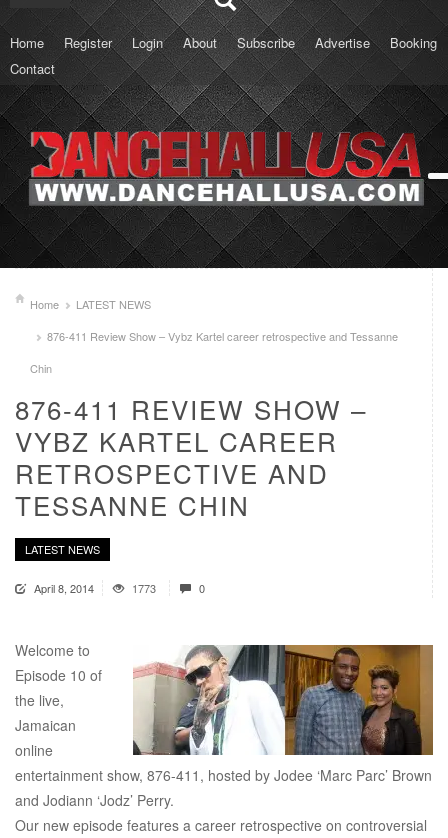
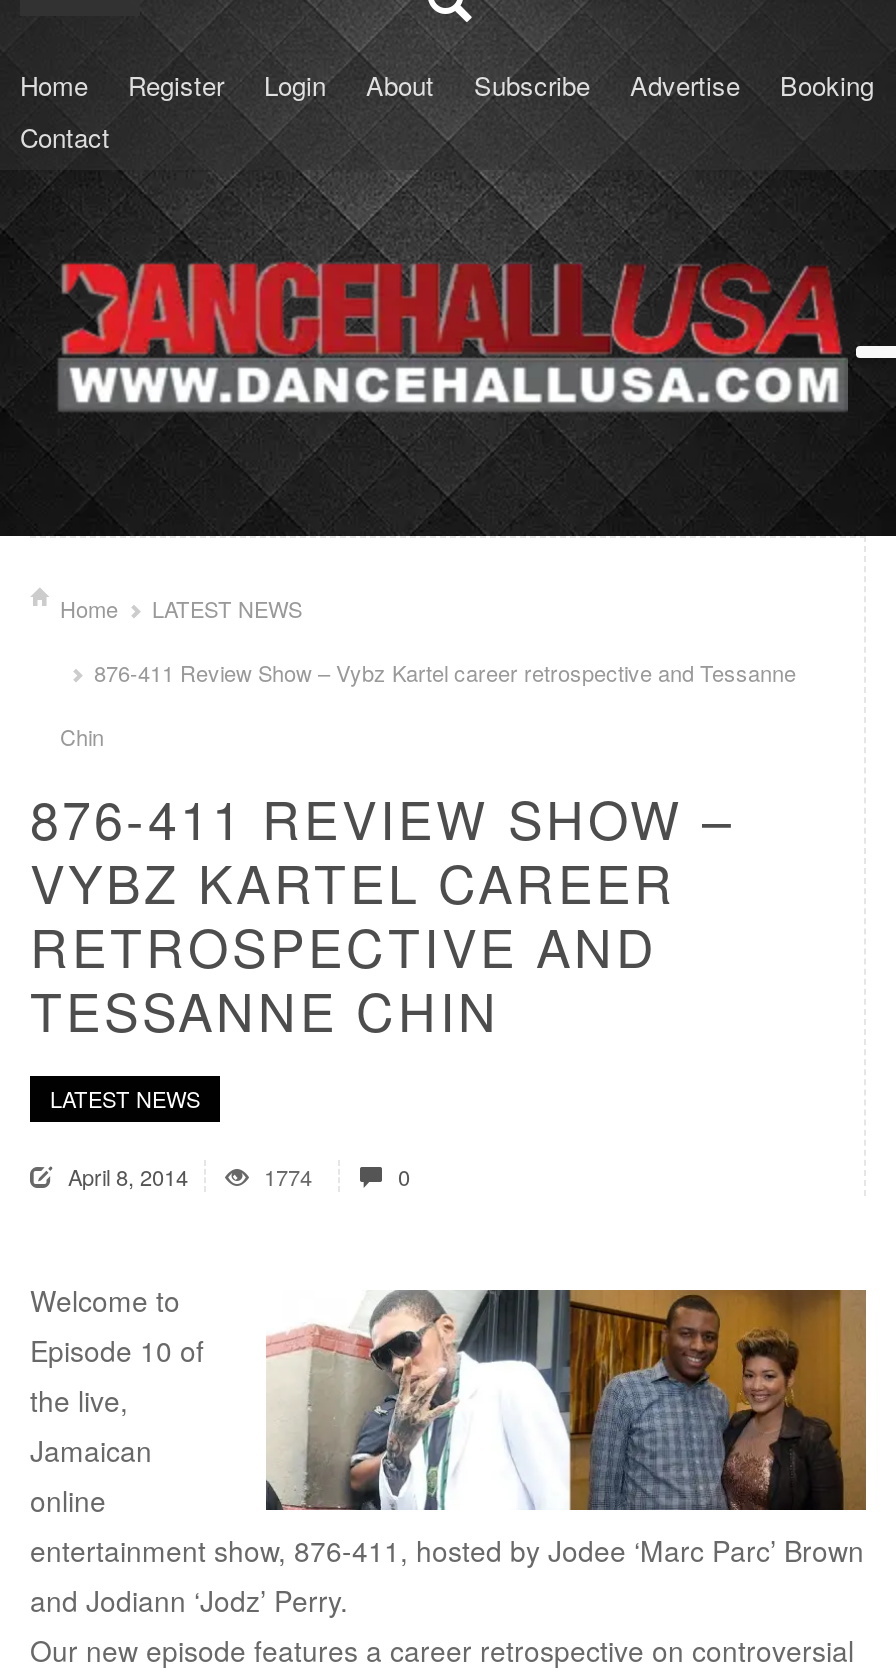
[129,580,159,596] 1773 -> [258,1160,318,1192] 1774

